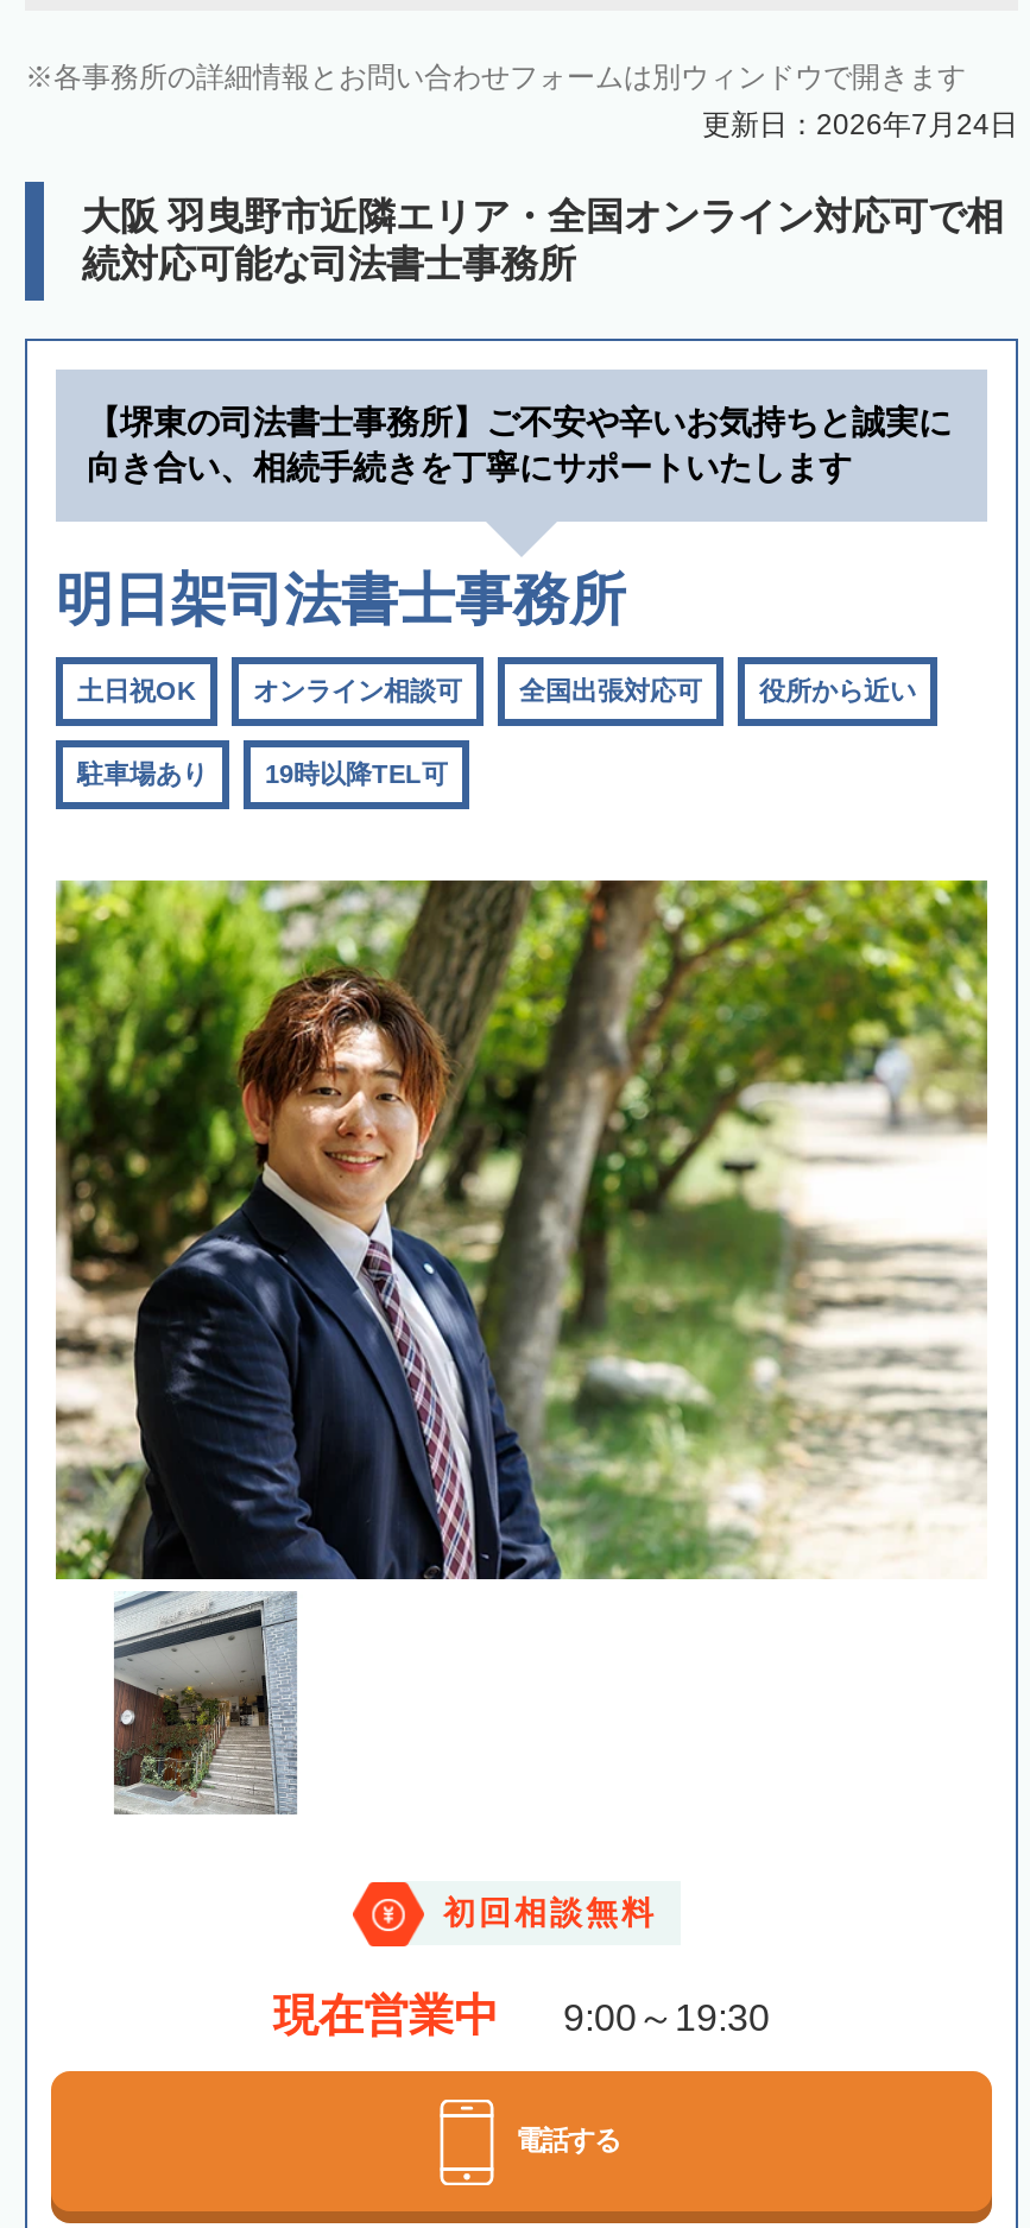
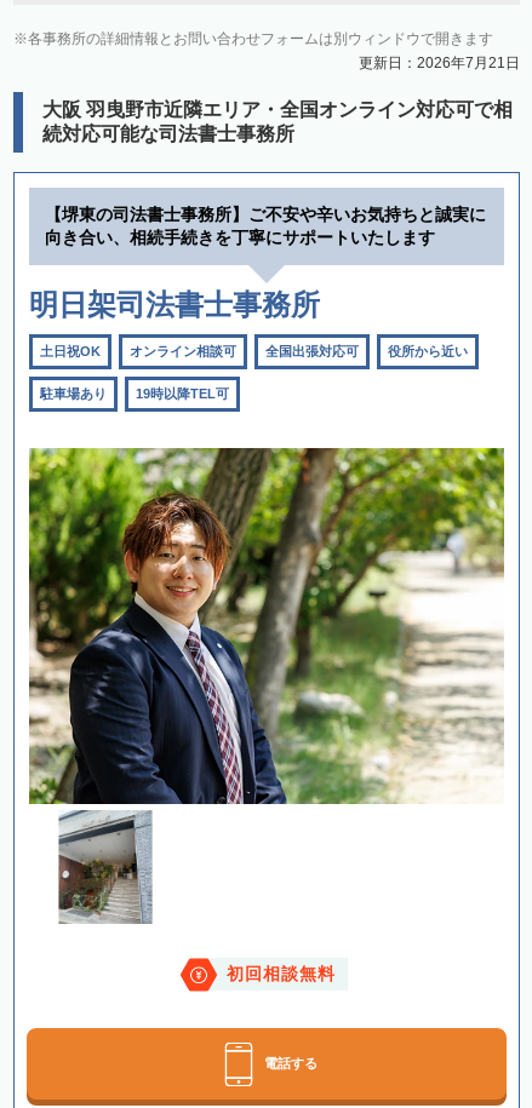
[702,109,1018,142] 更新日：2026年7月24日 -> [359,55,520,72] 更新日：2026年7月21日
[273,1992,770,2041] 現在営業中 | 9:00～19:30 -> none

